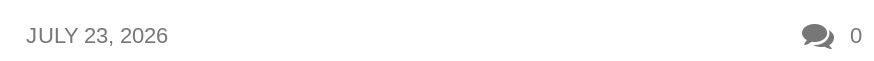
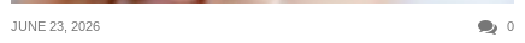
[26,24,168,48] JULY 23, 2026 -> [11,20,100,34] JUNE 23, 2026

